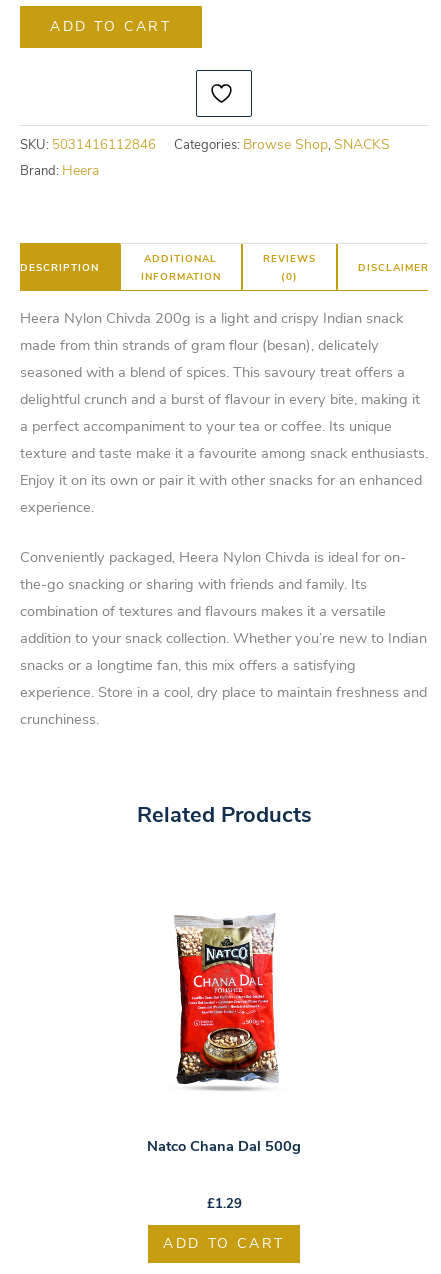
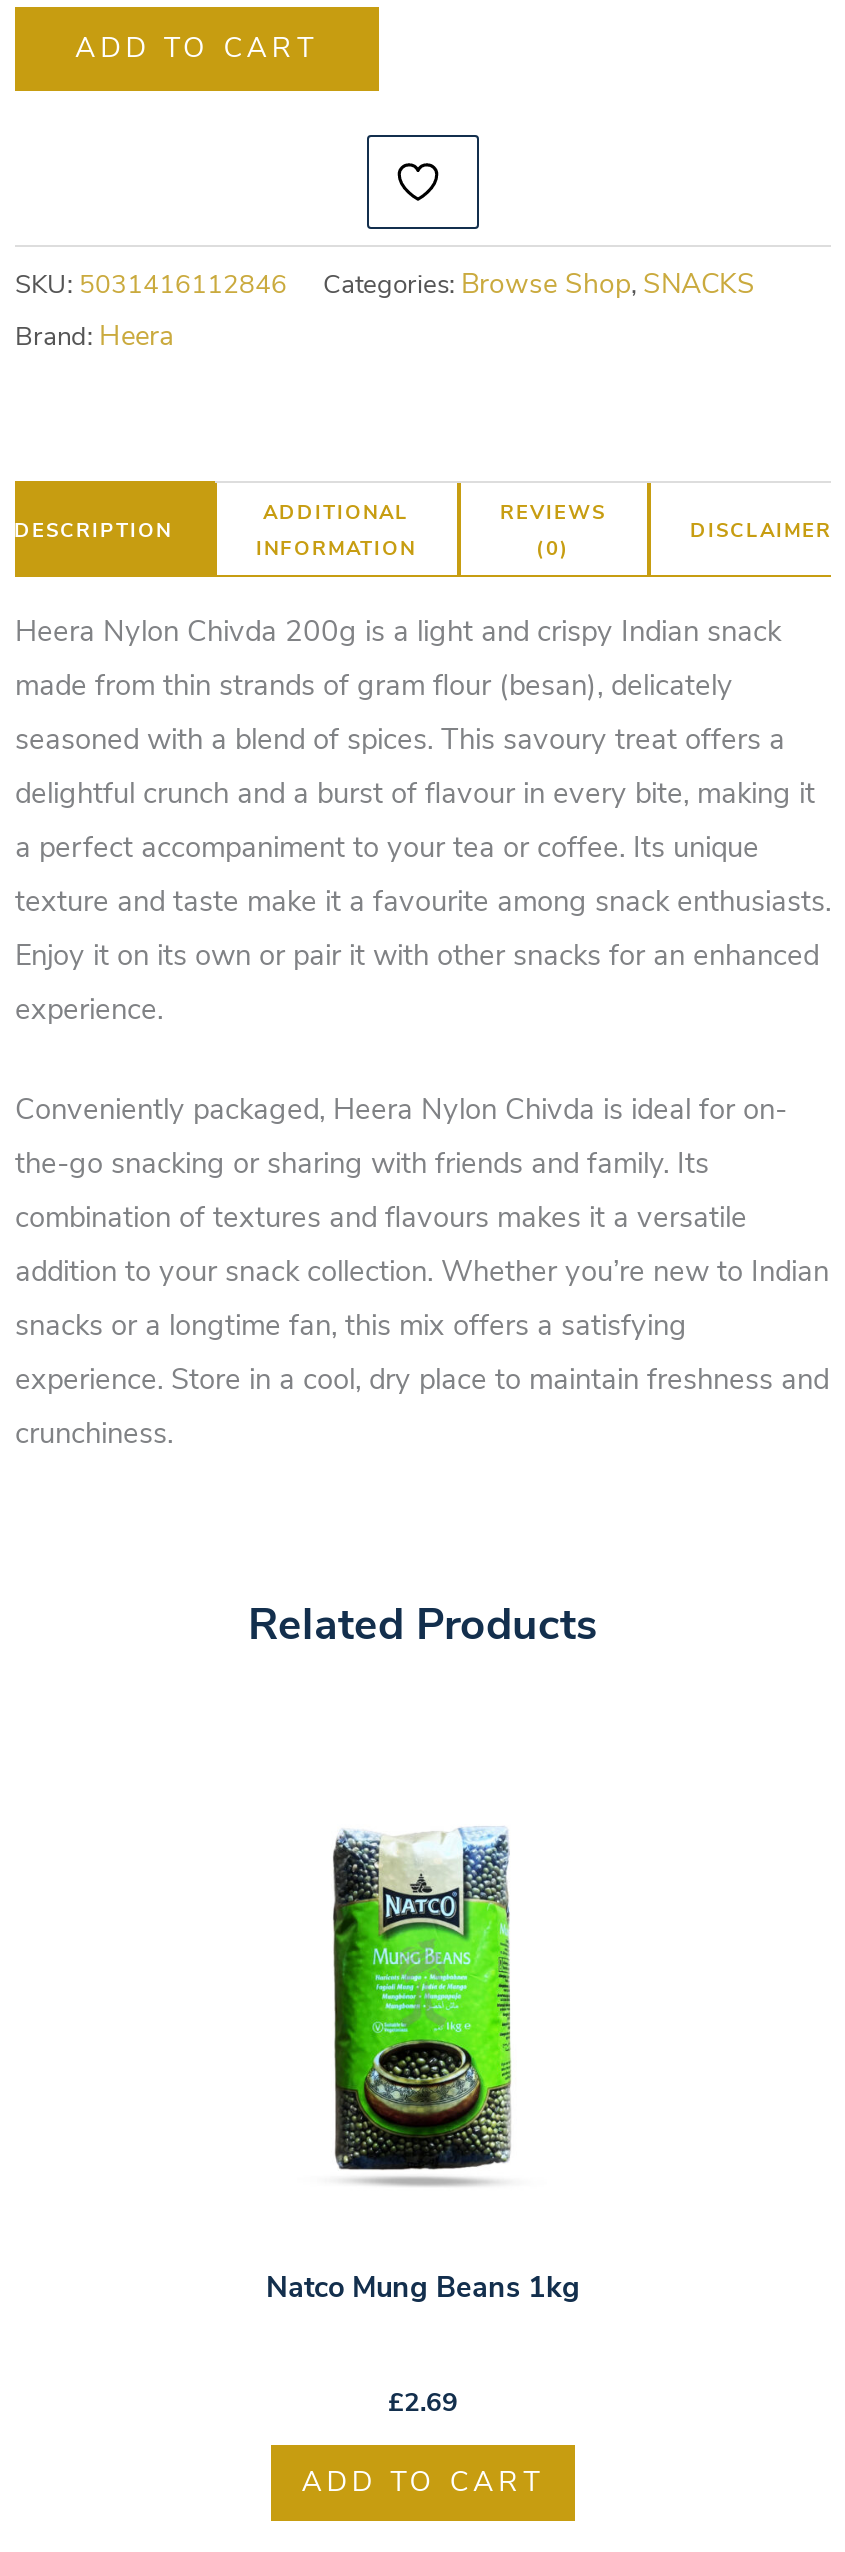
[174,913,279,1095] [image] -> [325,1823,531,2187] [image]
[147,1136,301,1156] Natco Chana Dal 500g -> [266,2267,580,2307] Natco Mung Beans 1kg
[206,1195,241,1213] £1.29 -> [388,2386,458,2422] £2.69

